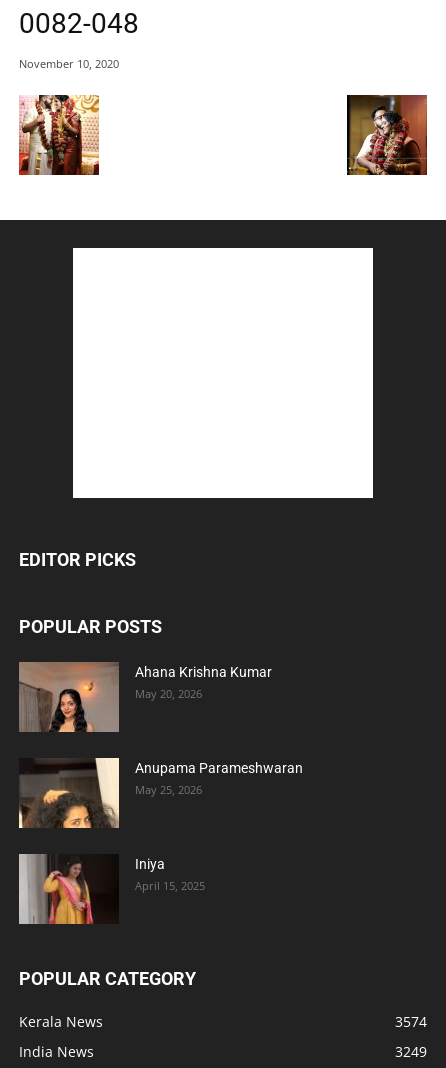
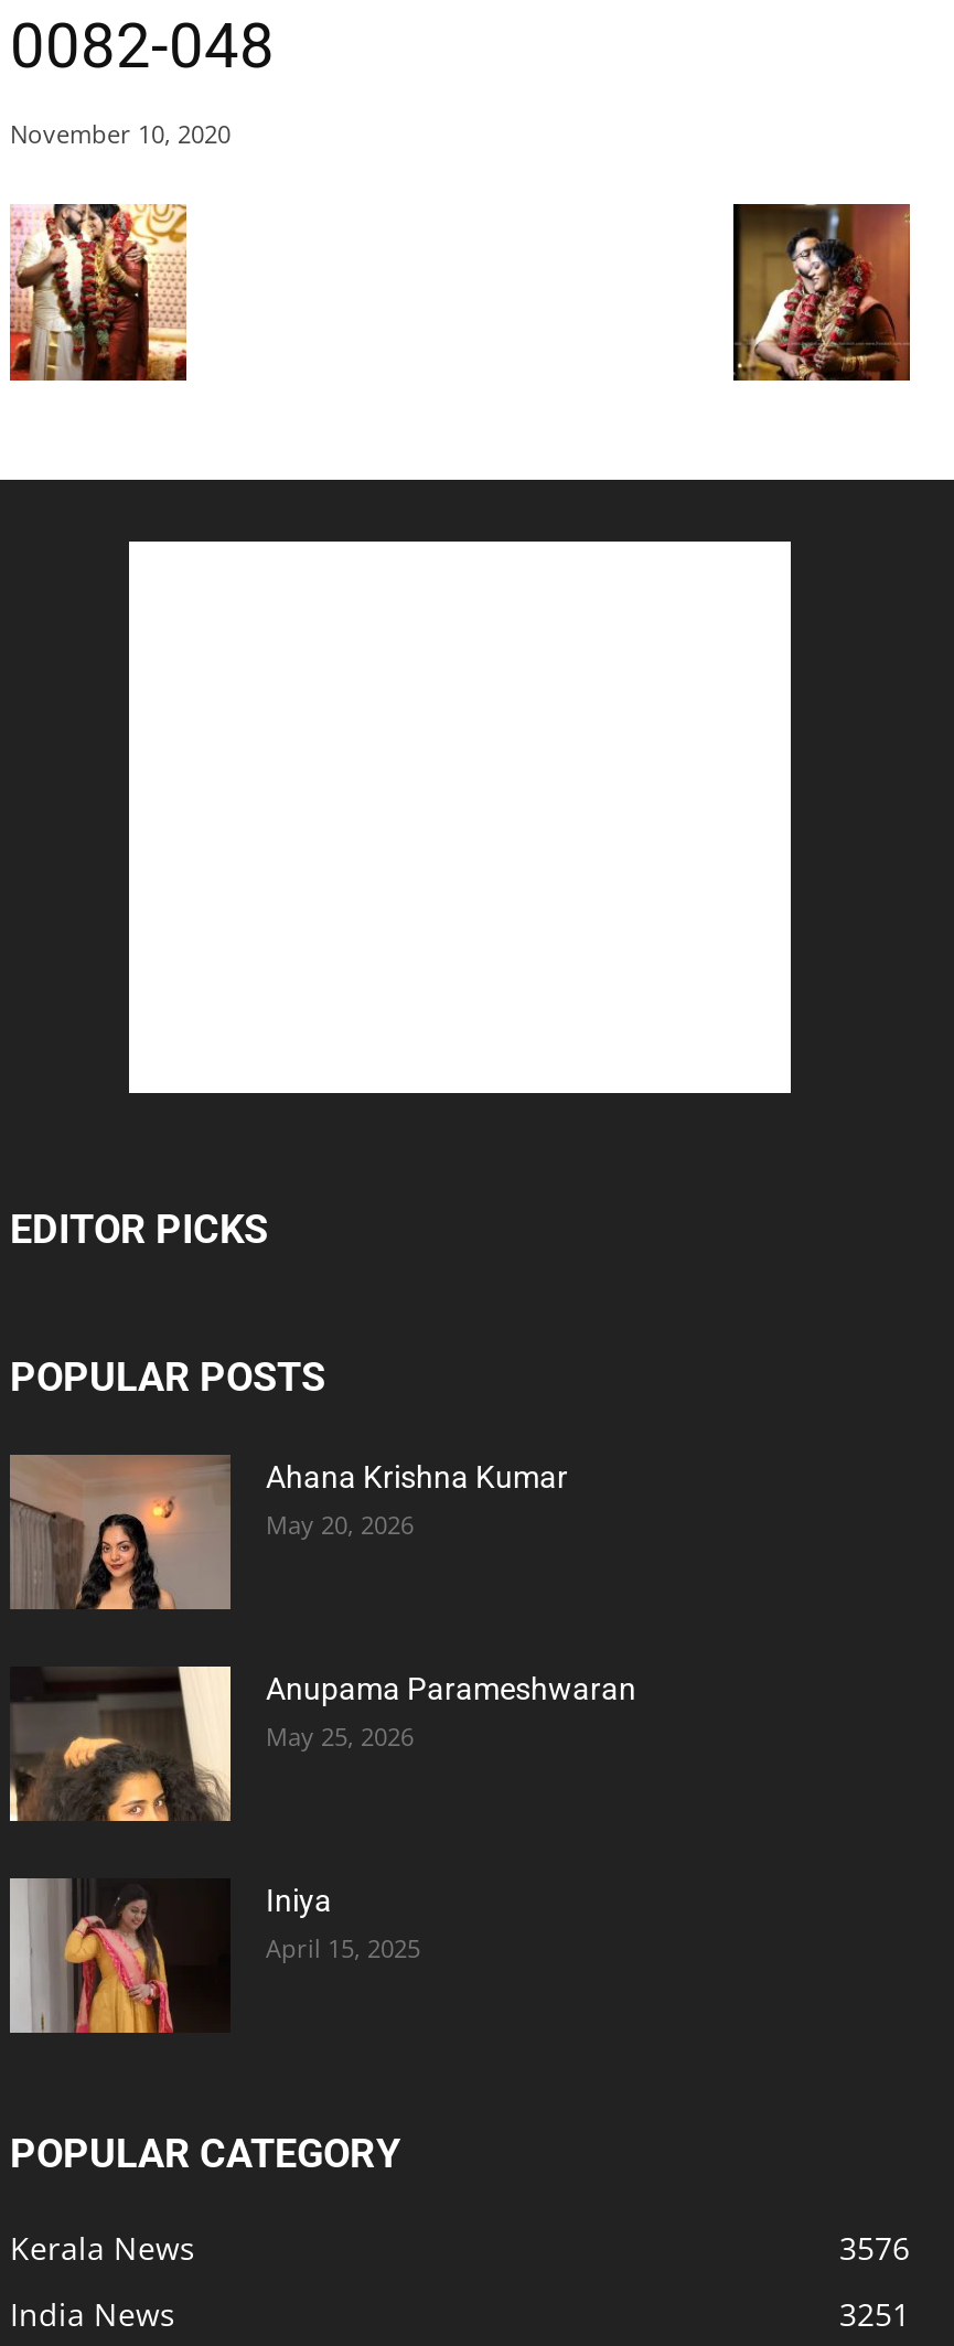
[395,1012,427,1031] 3574 -> [839,2226,910,2268] 3576
[395,1042,427,1061] 3249 -> [839,2292,910,2334] 3251

